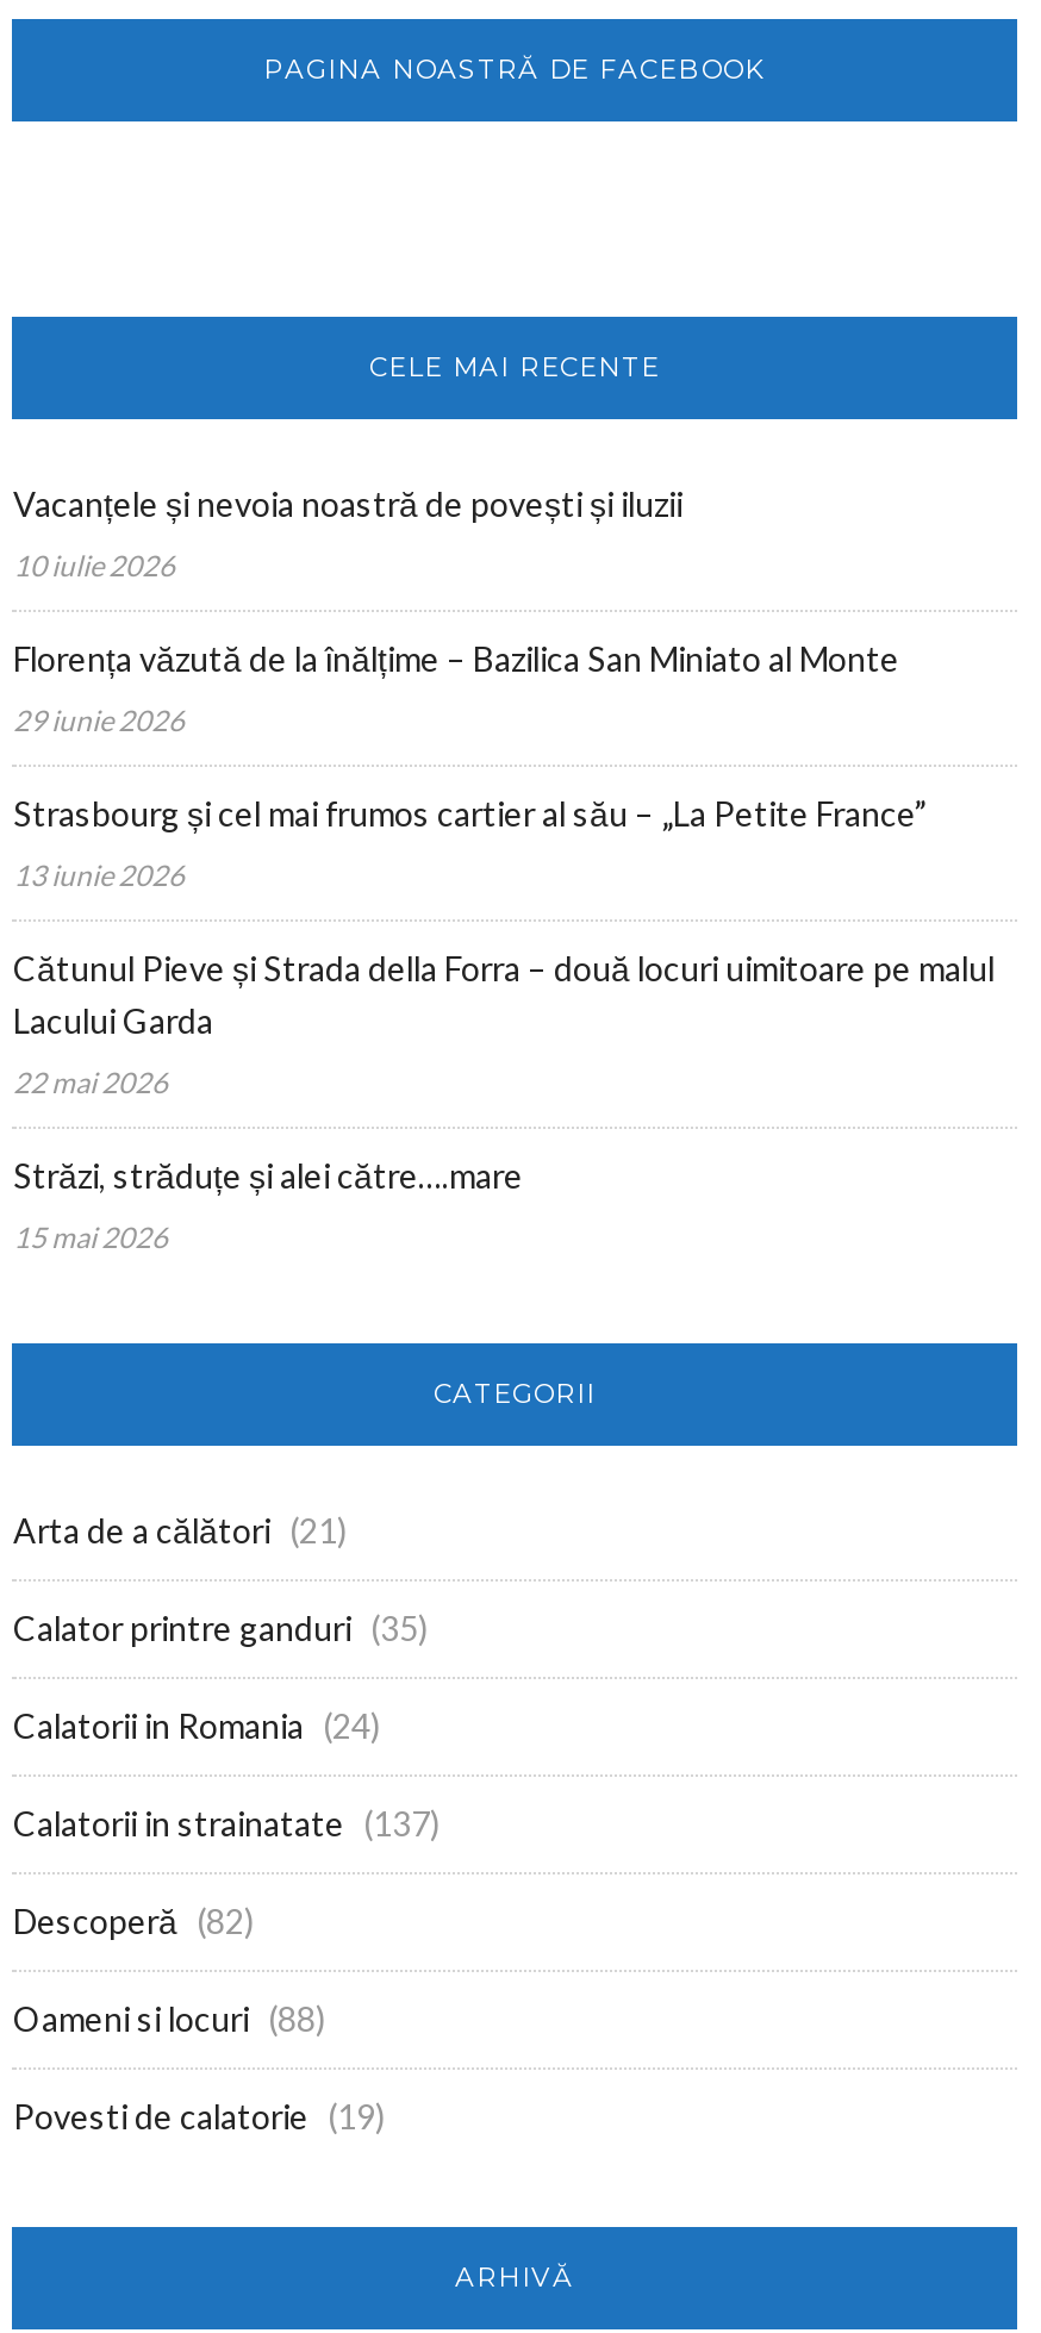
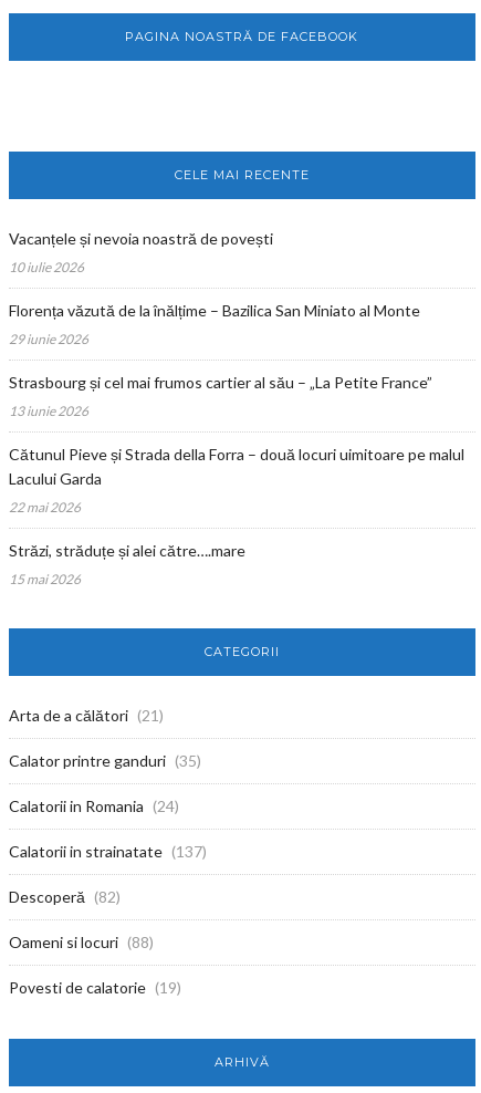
[13,482,682,522] Vacanțele și nevoia noastră de povești și iluzii -> [9,229,274,248] Vacanțele și nevoia noastră de povești

